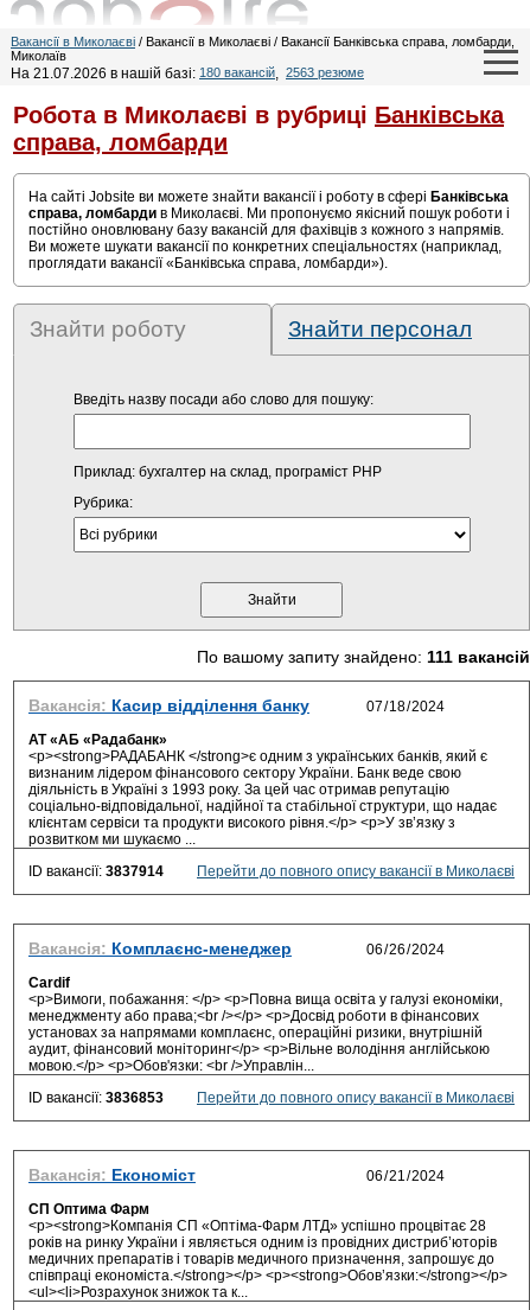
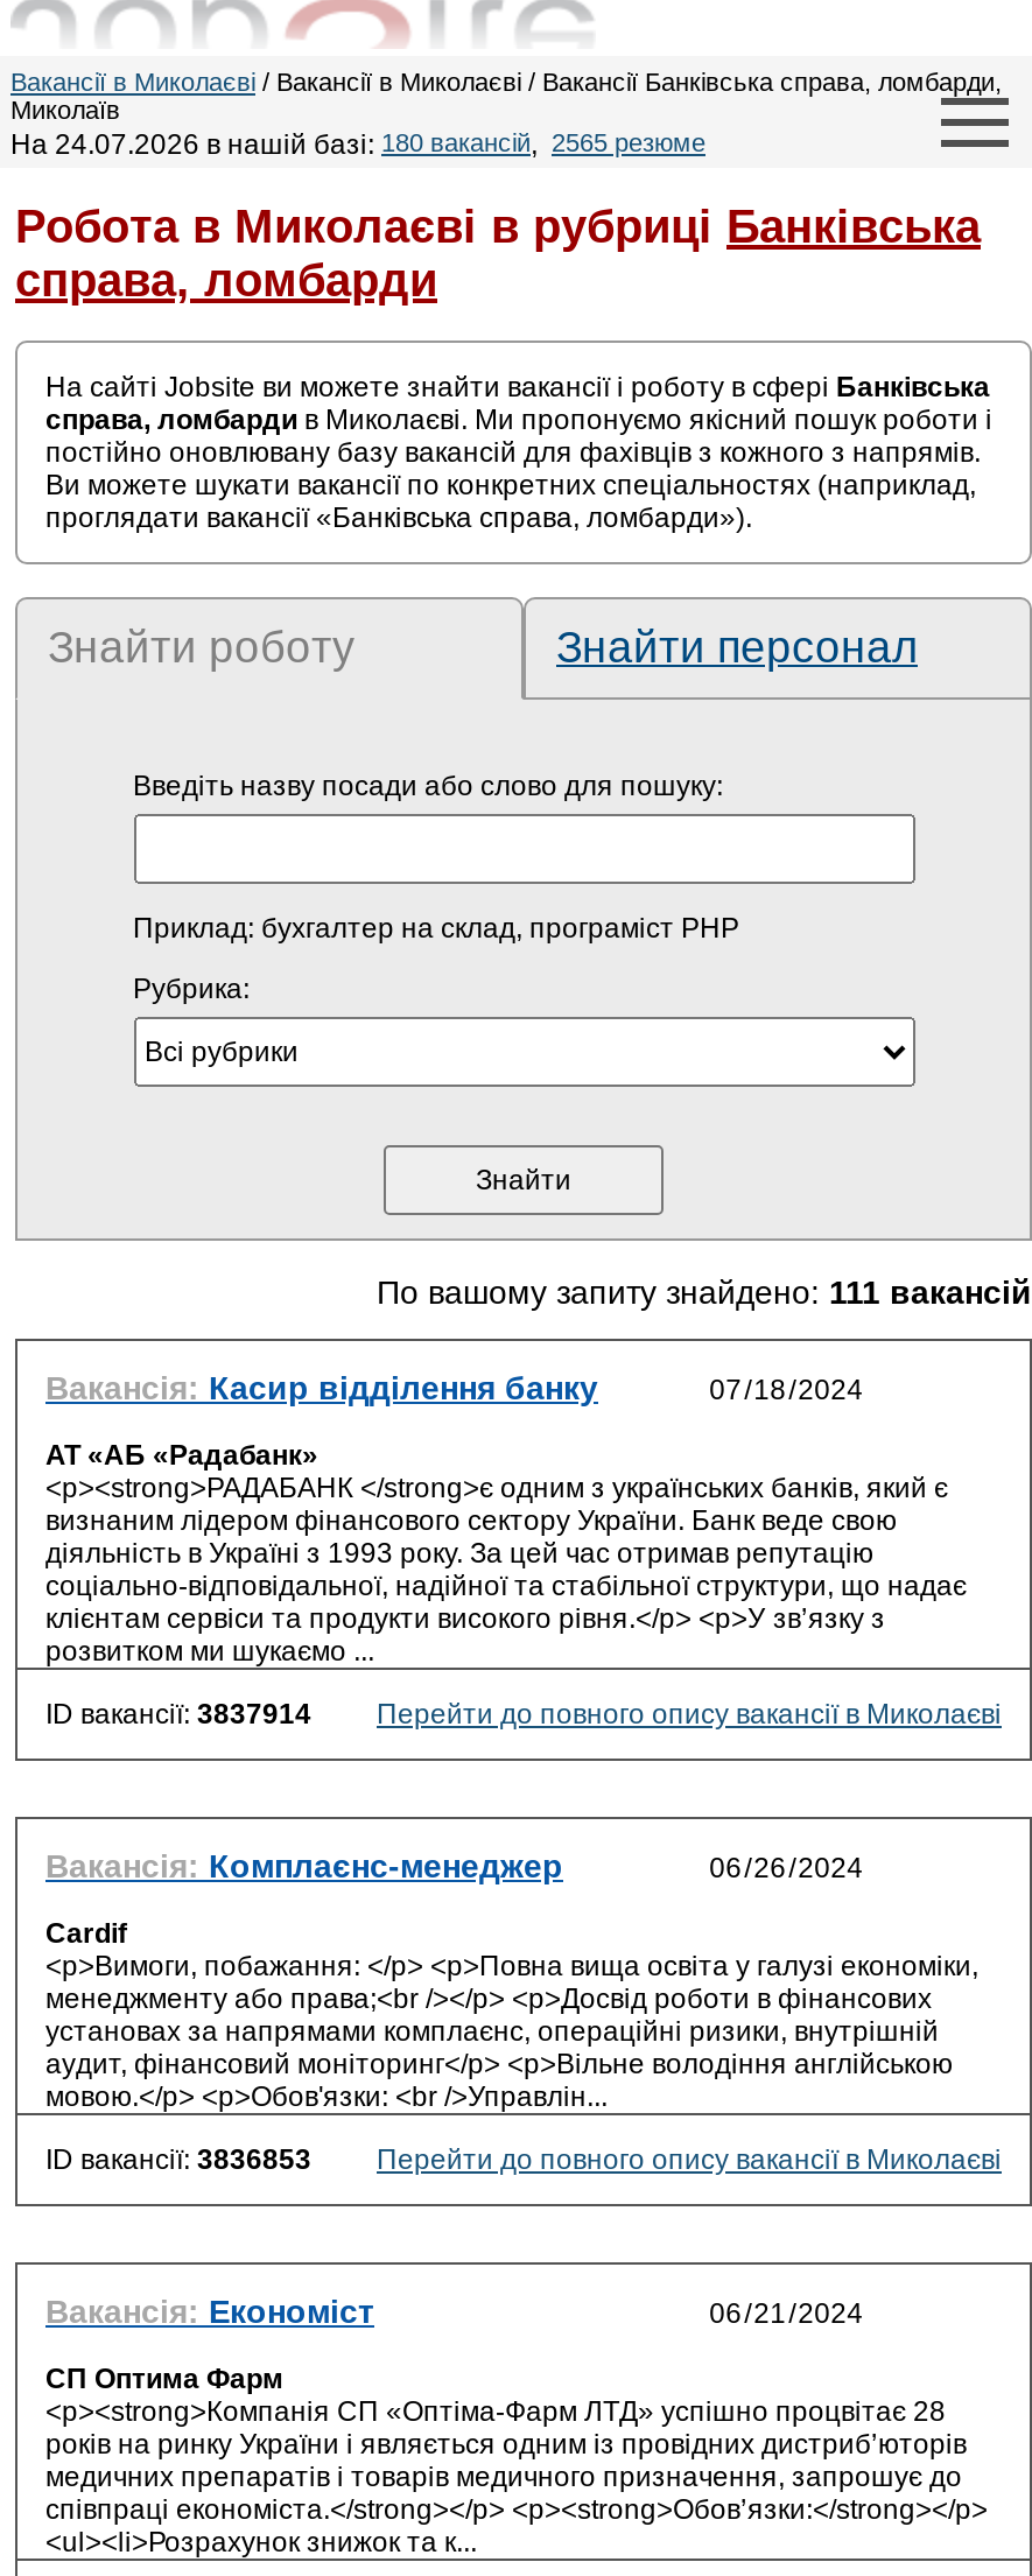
[11,65,364,82] На 21.07.2026 в нашій базі: 180 вакансій, 2563 резюме -> [10,128,705,161] На 24.07.2026 в нашій базі: 180 вакансій, 2565 резюме

